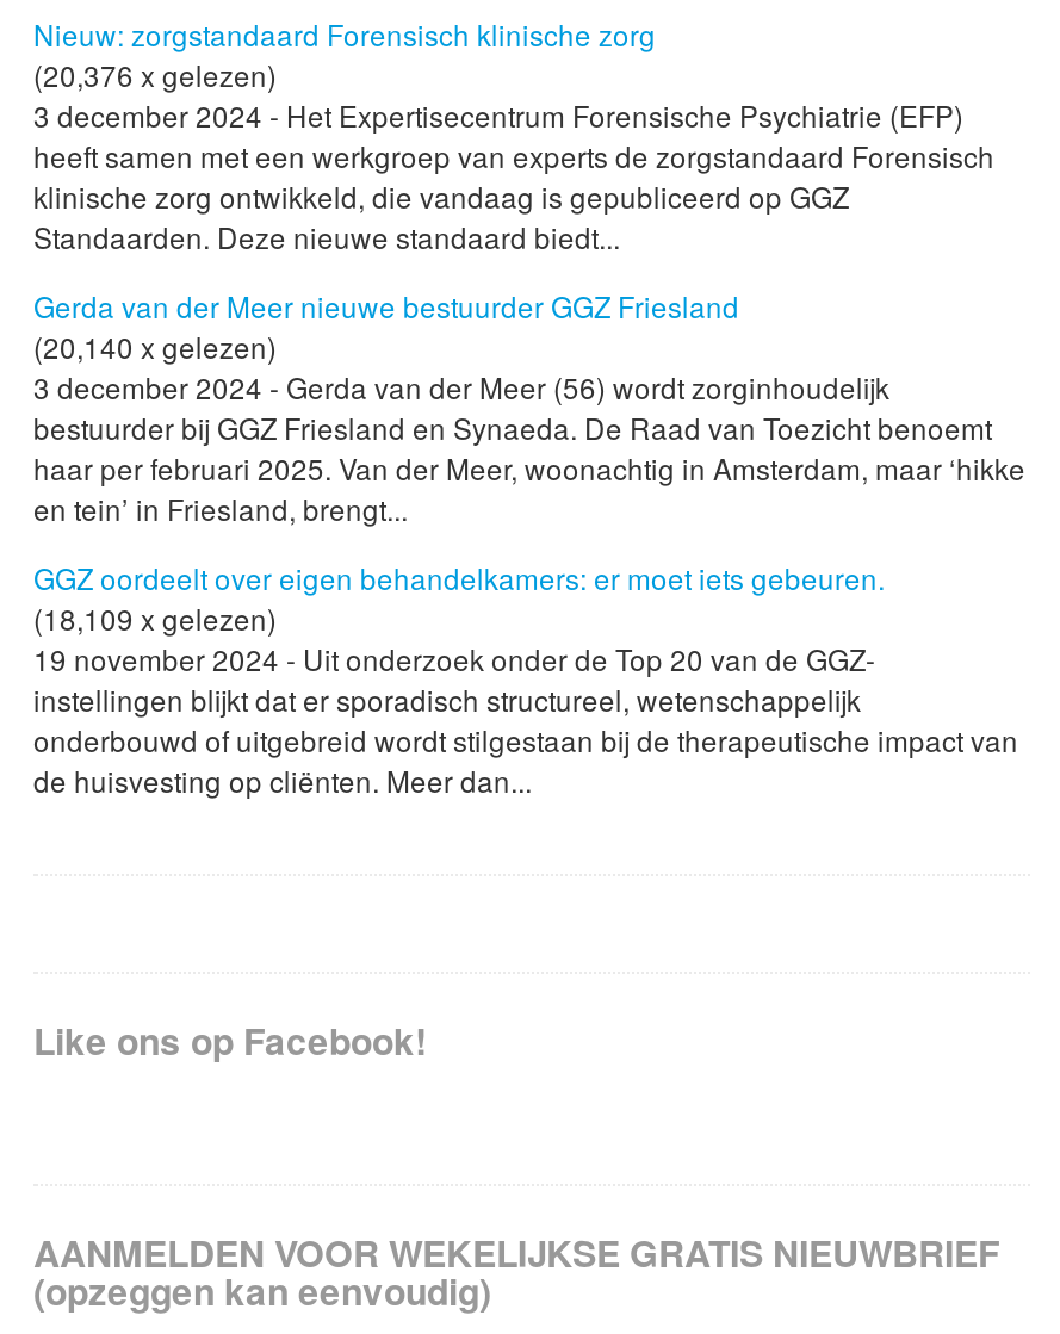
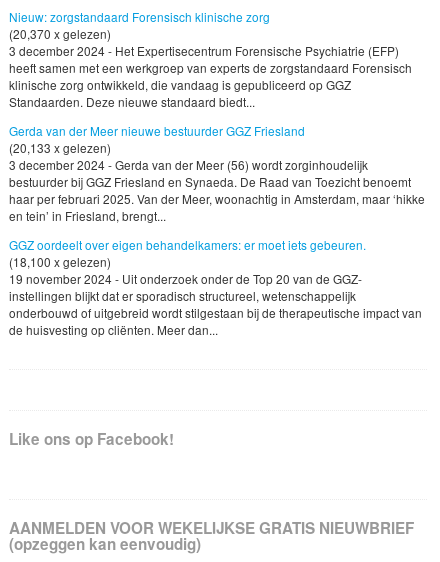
[33,53,277,93] (20,376 x gelezen) -> [9,25,111,42] (20,370 x gelezen)
[33,324,277,365] (20,140 x gelezen) -> [9,139,111,156] (20,133 x gelezen)
[33,596,277,637] (18,109 x gelezen) -> [9,252,111,269] (18,100 x gelezen)

